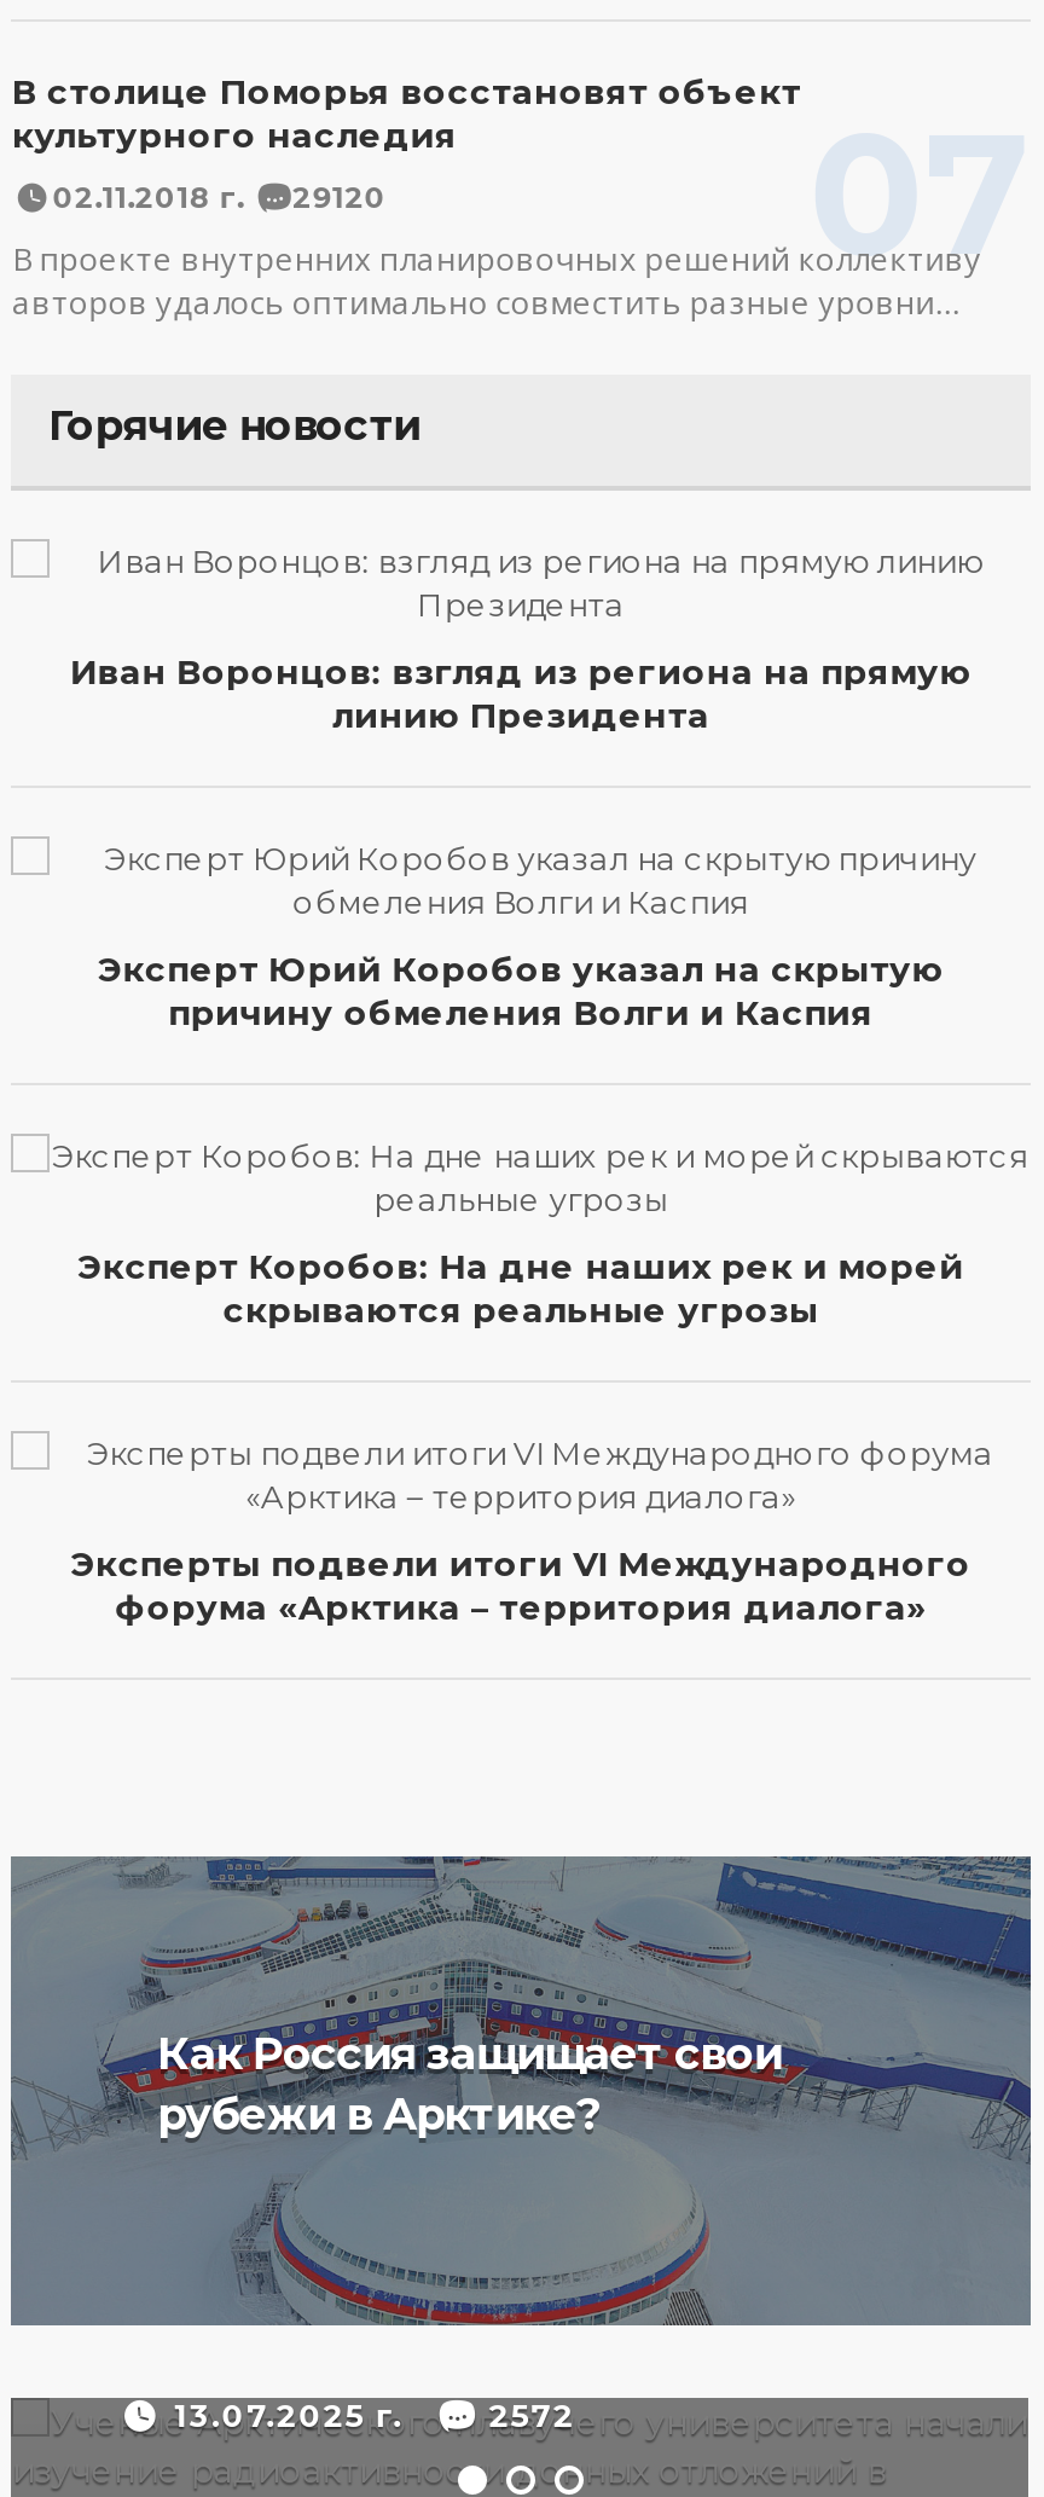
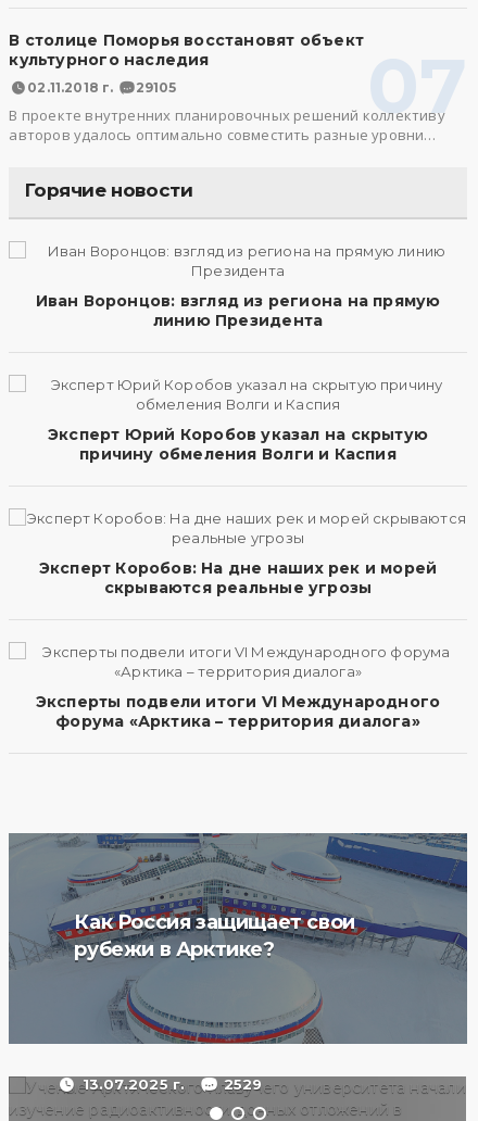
[52,179,386,215] 02.11.2018 г. 29120 -> [27,79,176,96] 02.11.2018 г. 29105
[489,2395,575,2434] 2572 -> [224,1075,262,1093] 2529

